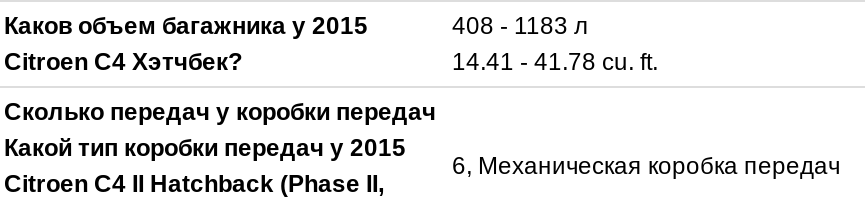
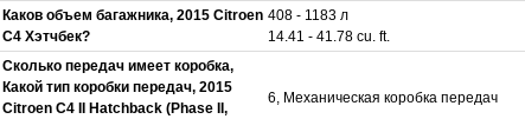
[4,11,368,75] Каков объем багажника у 2015 | Citroen C4 Хэтчбек? -> [2,7,263,44] Каков объем багажника, 2015 Citroen | C4 Хэтчбек?
[4,97,436,161] Сколько передач у коробки передач | Какой тип коробки передач у 2015 -> [2,57,233,95] Сколько передач имеет коробка, | Какой тип коробки передач, 2015

